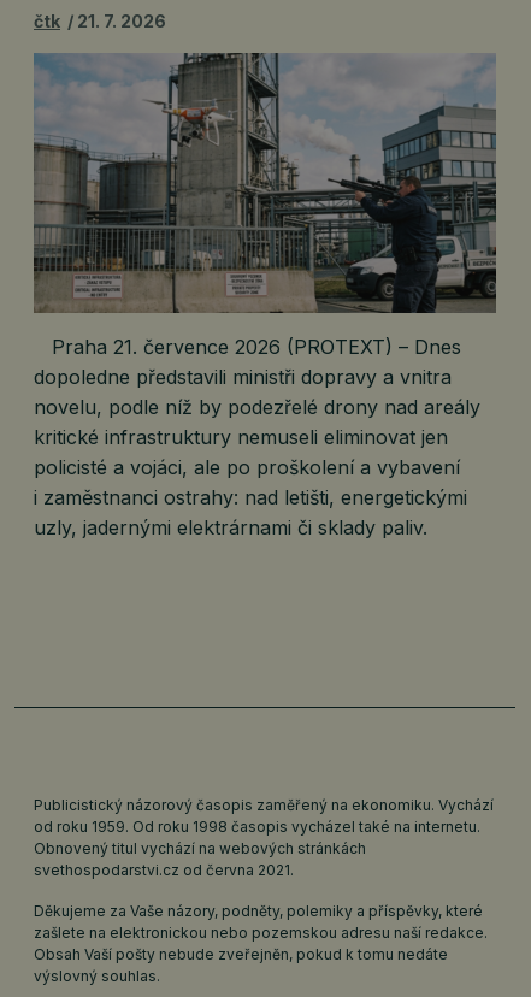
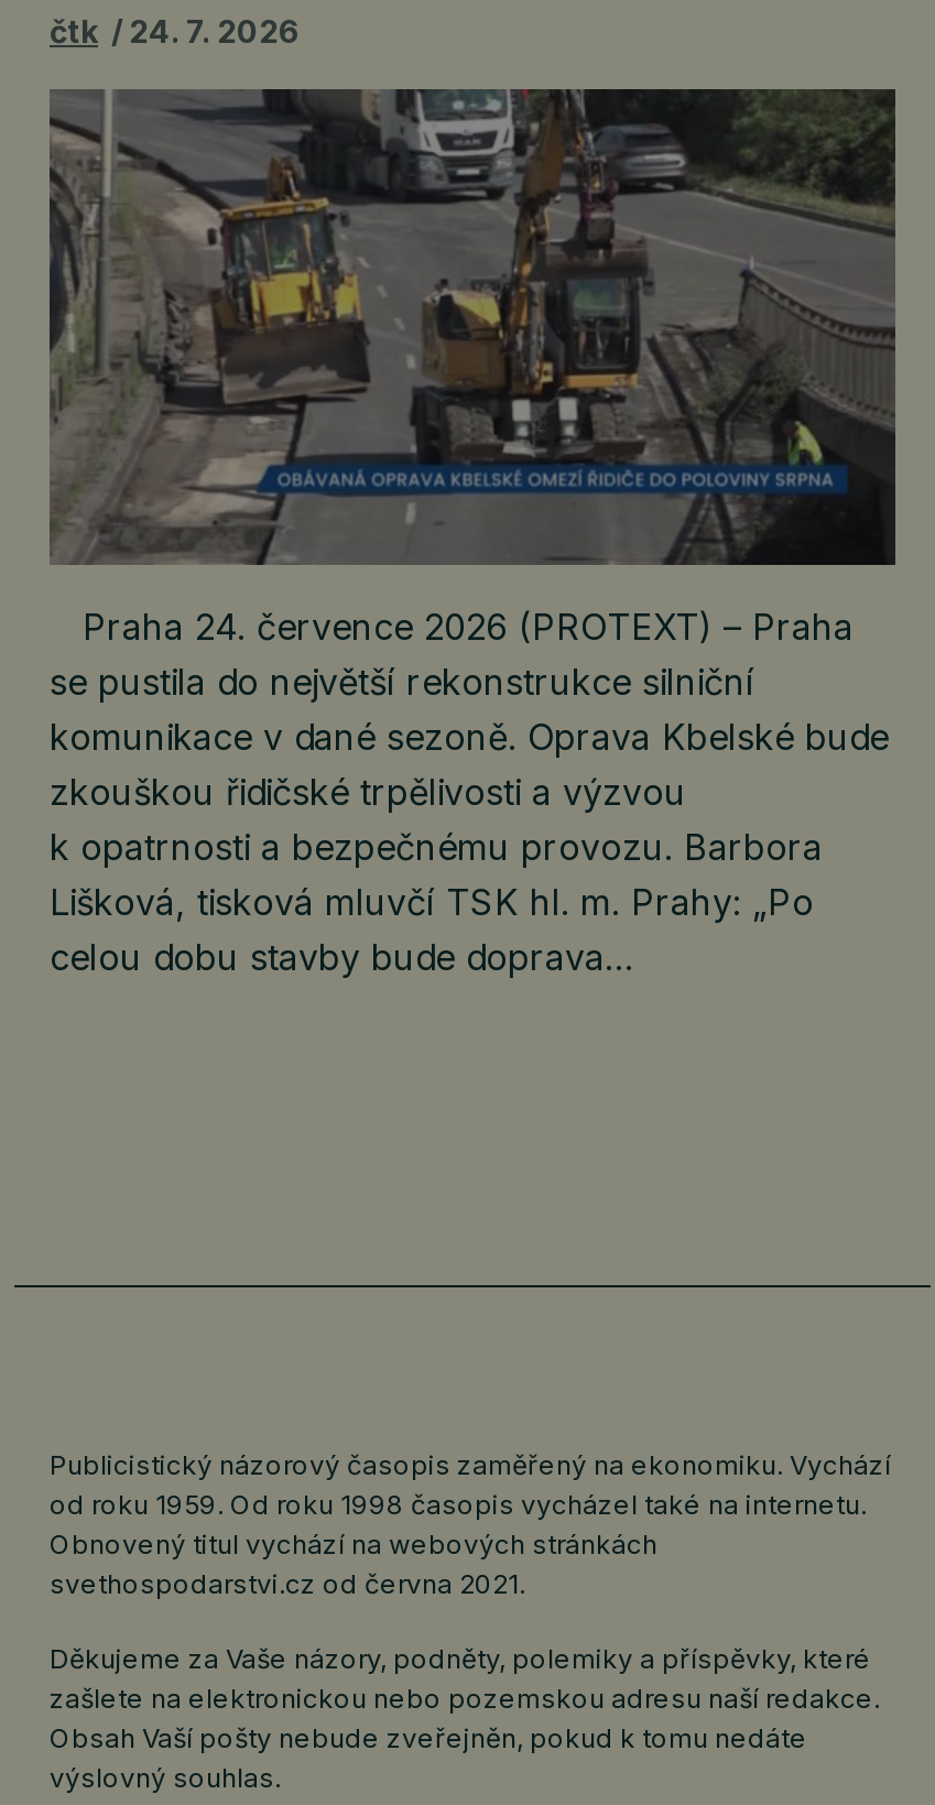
[34,10,166,31] čtk 21. 7. 2026 -> [50,11,301,49] čtk 24. 7. 2026
[34,53,497,539] [image] | Praha 21. července 2026 (PROTEXT) – Dnes | dopoledne představili ministři dopravy a vnitra | novelu, podle níž by podezřelé drony nad areály | kritické infrastruktury nemuseli eliminovat jen | policisté a vojáci, ale po proškolení a vybavení | i zaměstnanci ostrahy: nad letišti, energetickými | uzly, jadernými elektrárnami či sklady paliv. -> [47,87,898,978] [image] | Praha 24. července 2026 (PROTEXT) – Praha | se pustila do největší rekonstrukce silniční | komunikace v dané sezoně. Oprava Kbelské bude | zkouškou řidičské trpělivosti a výzvou | k opatrnosti a bezpečnému provozu. Barbora | Lišková, tisková mluvčí TSK hl. m. Prahy: „Po | celou dobu stavby bude doprava…

